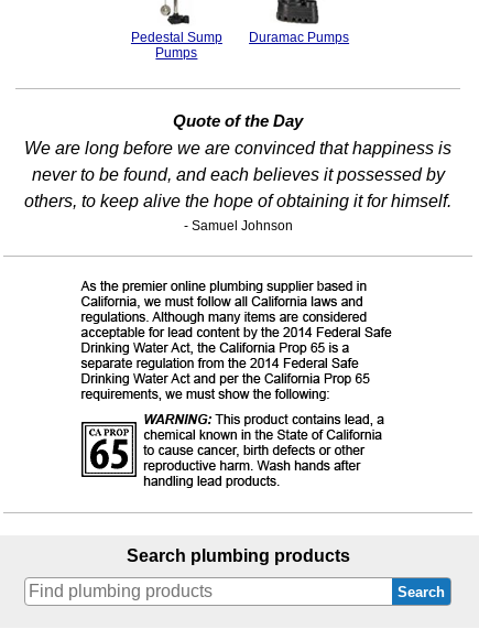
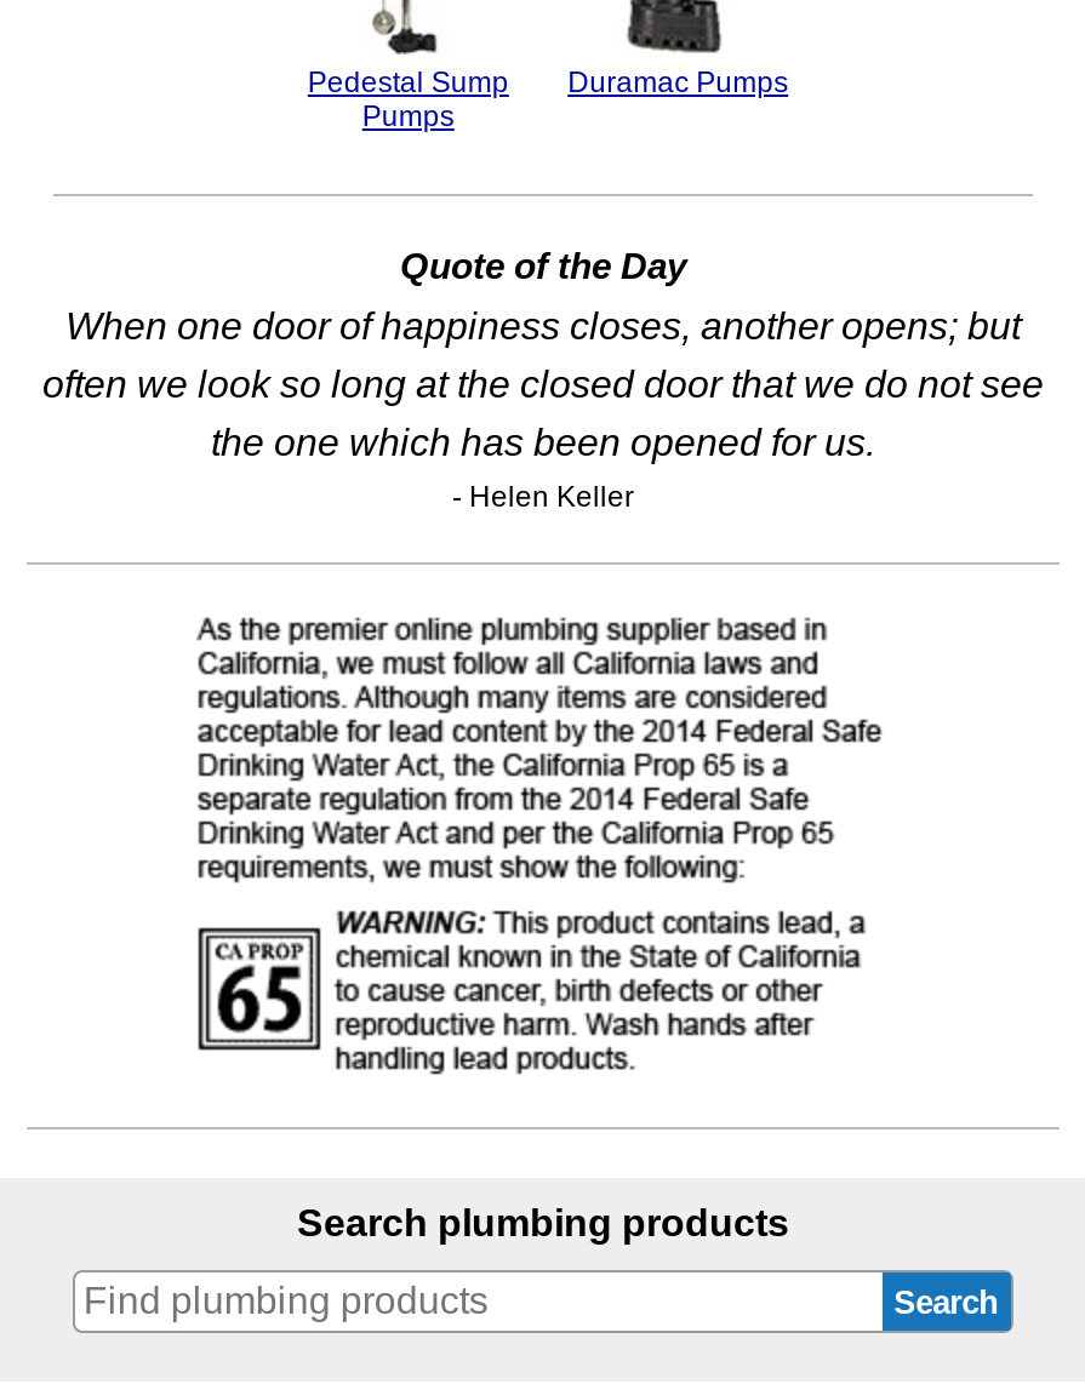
[24,139,451,234] We are long before we are convinced that happiness is | never to be found, and each believes it possessed by | others, to keep alive the hope of obtaining it for himself. | - Samuel Johnson -> [42,306,1044,514] When one door of happiness closes, another opens; but | often we look so long at the closed door that we do not see | the one which has been opened for us. | - Helen Keller

